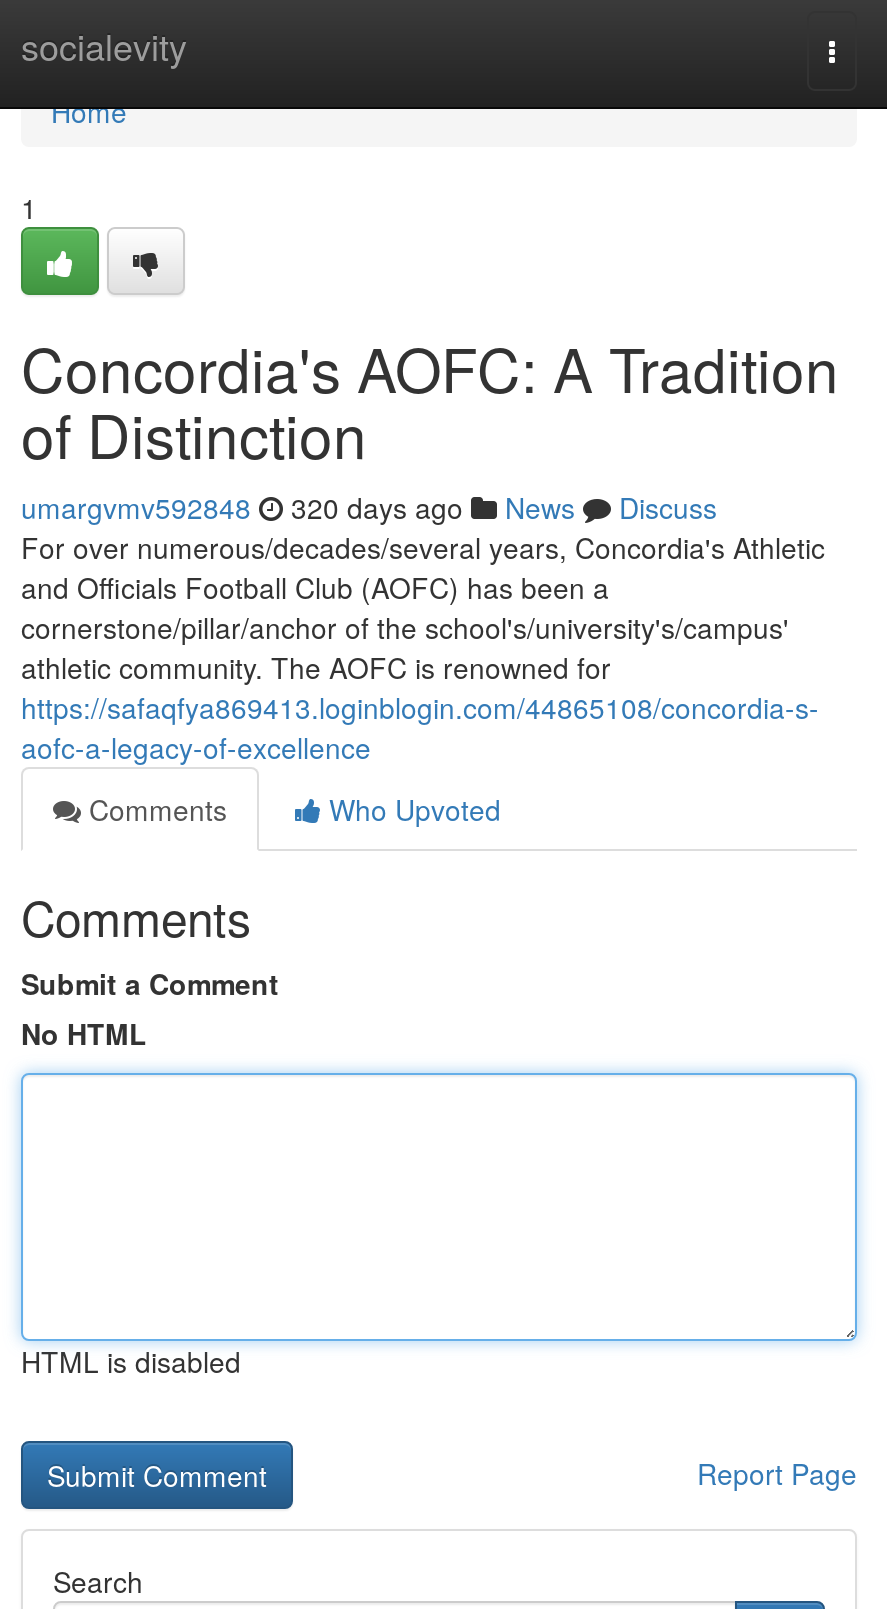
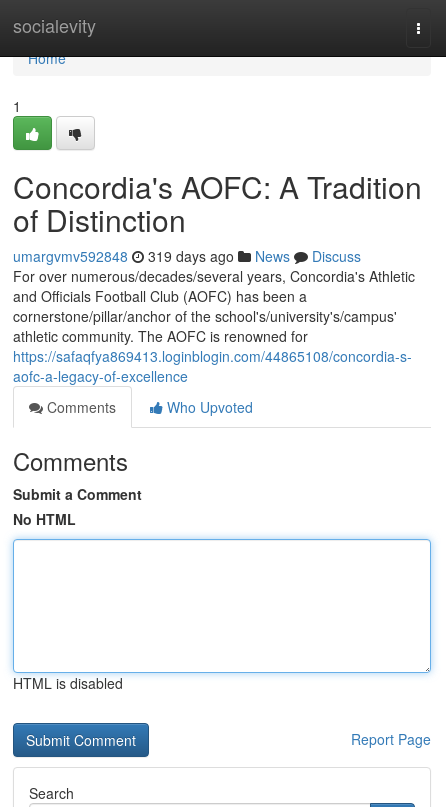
[21,487,717,527] umargvmv592848 320 days ago News Discuss -> [13,246,361,266] umargvmv592848 319 days ago News Discuss

